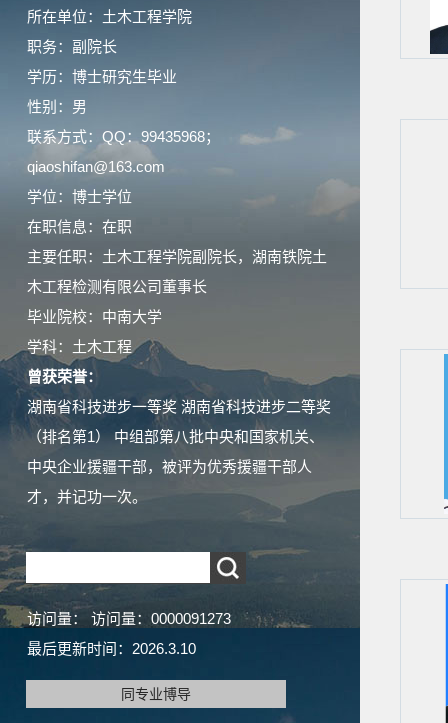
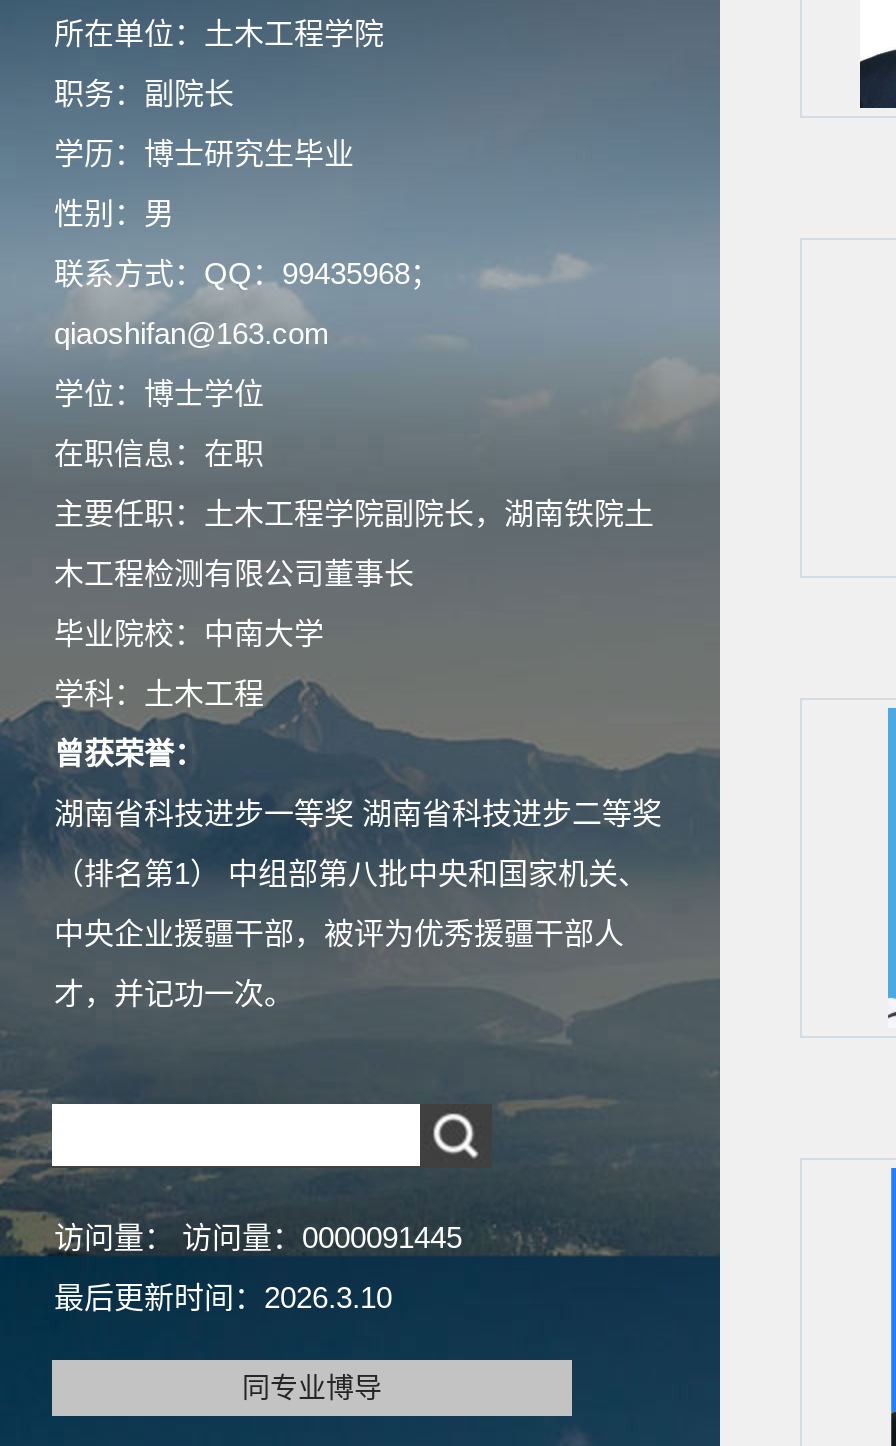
[27,610,231,627] 访问量：访问量：0000091273 -> [54,1220,462,1254] 访问量：访问量：0000091445

